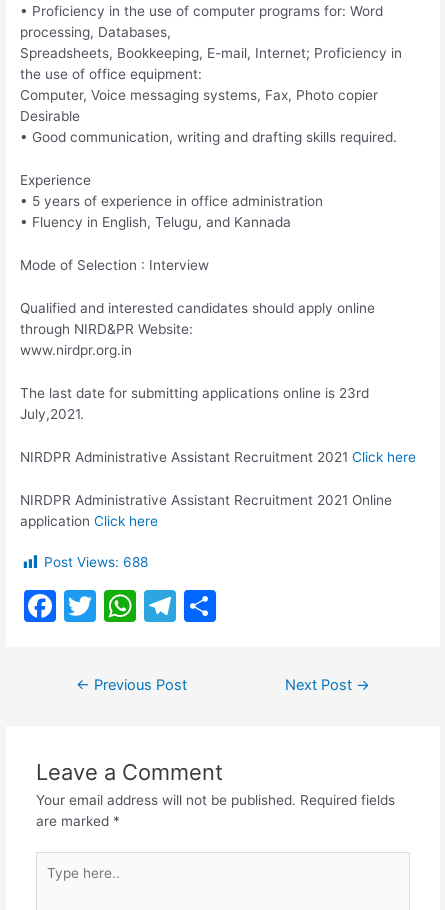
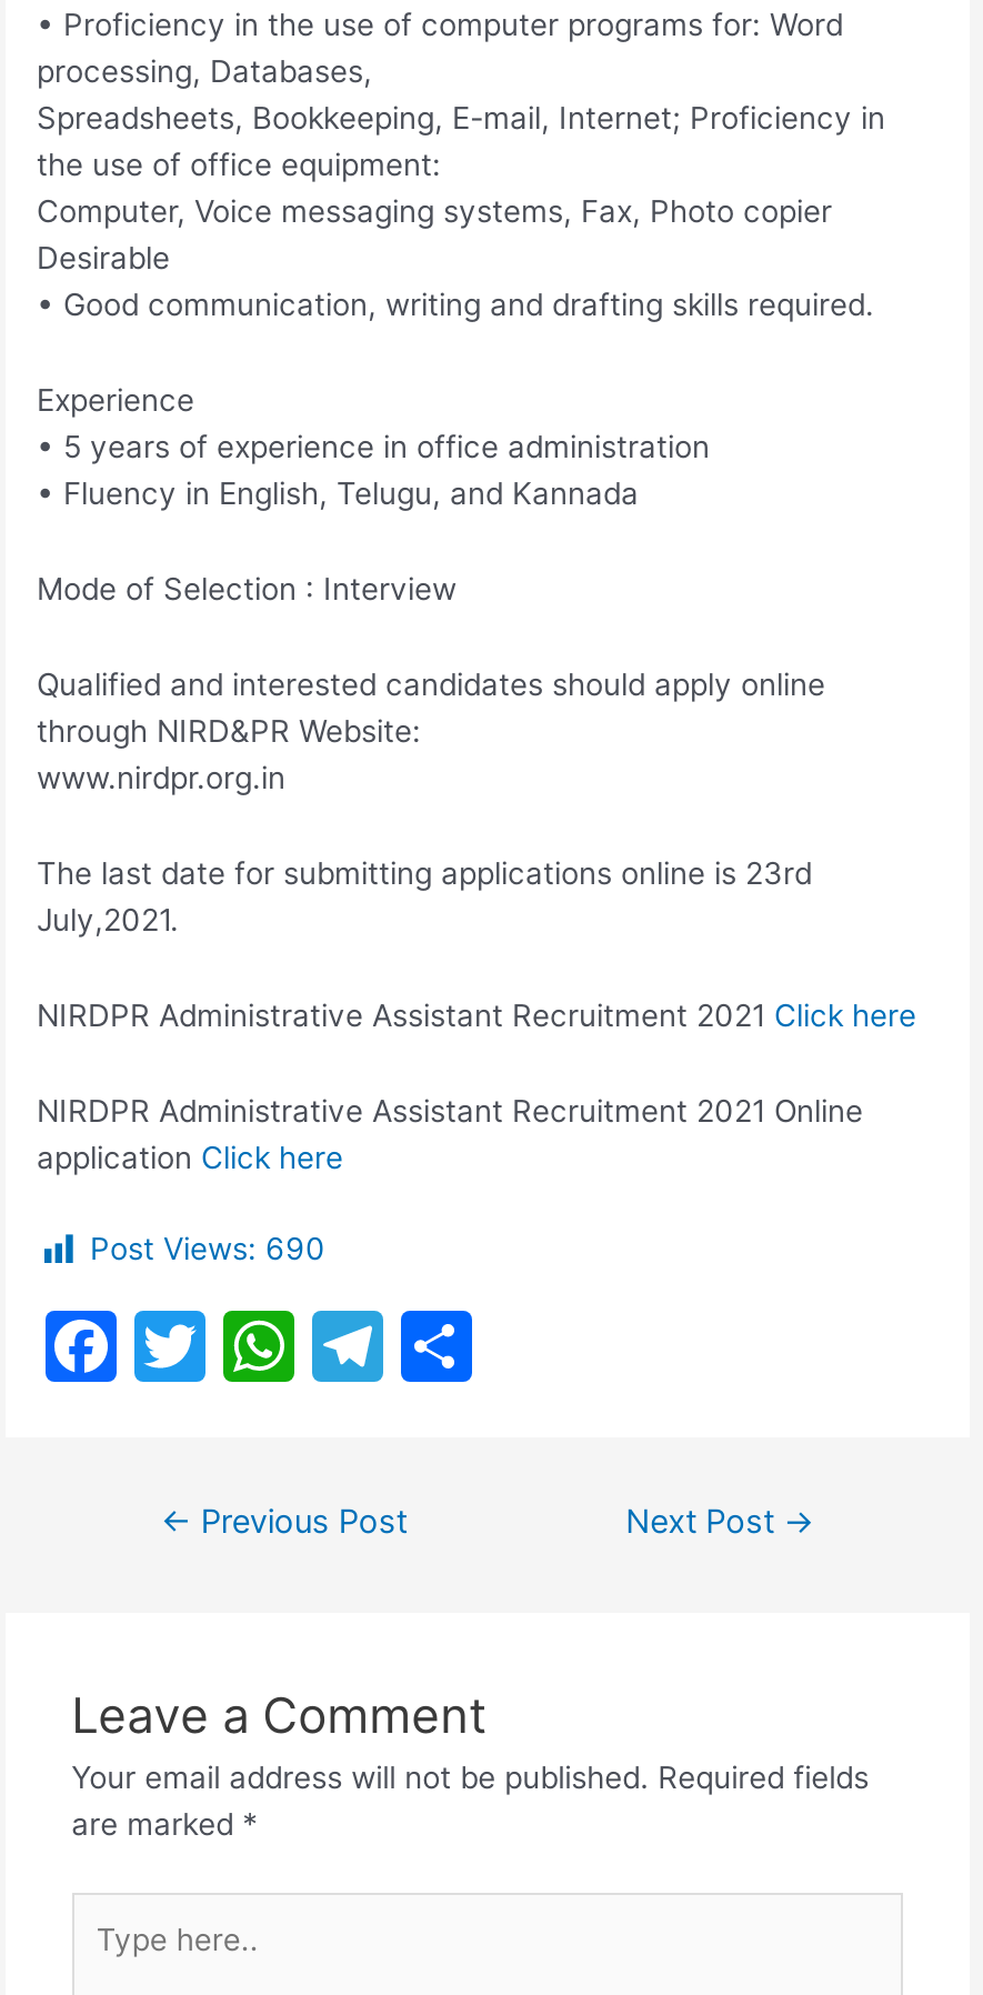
[44,554,148,570] Post Views: 688 -> [90,1232,325,1267] Post Views: 690

